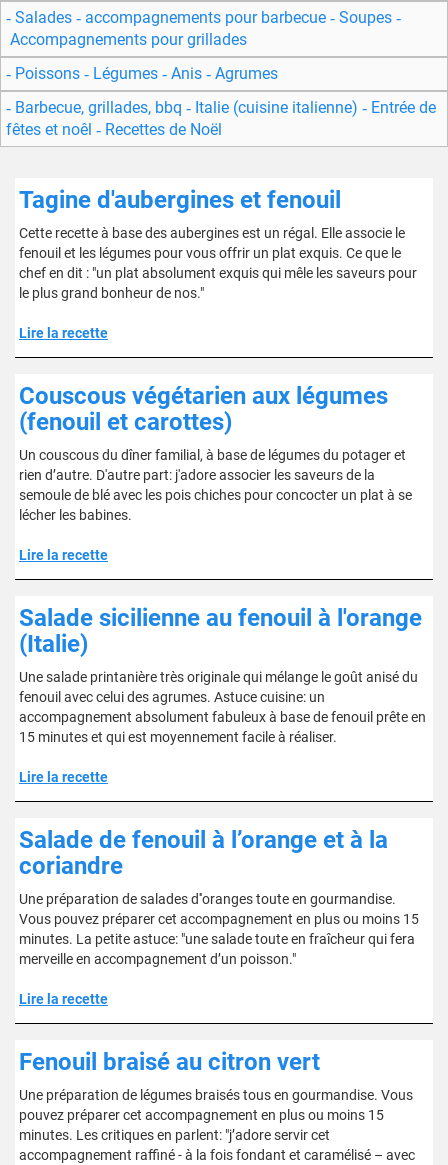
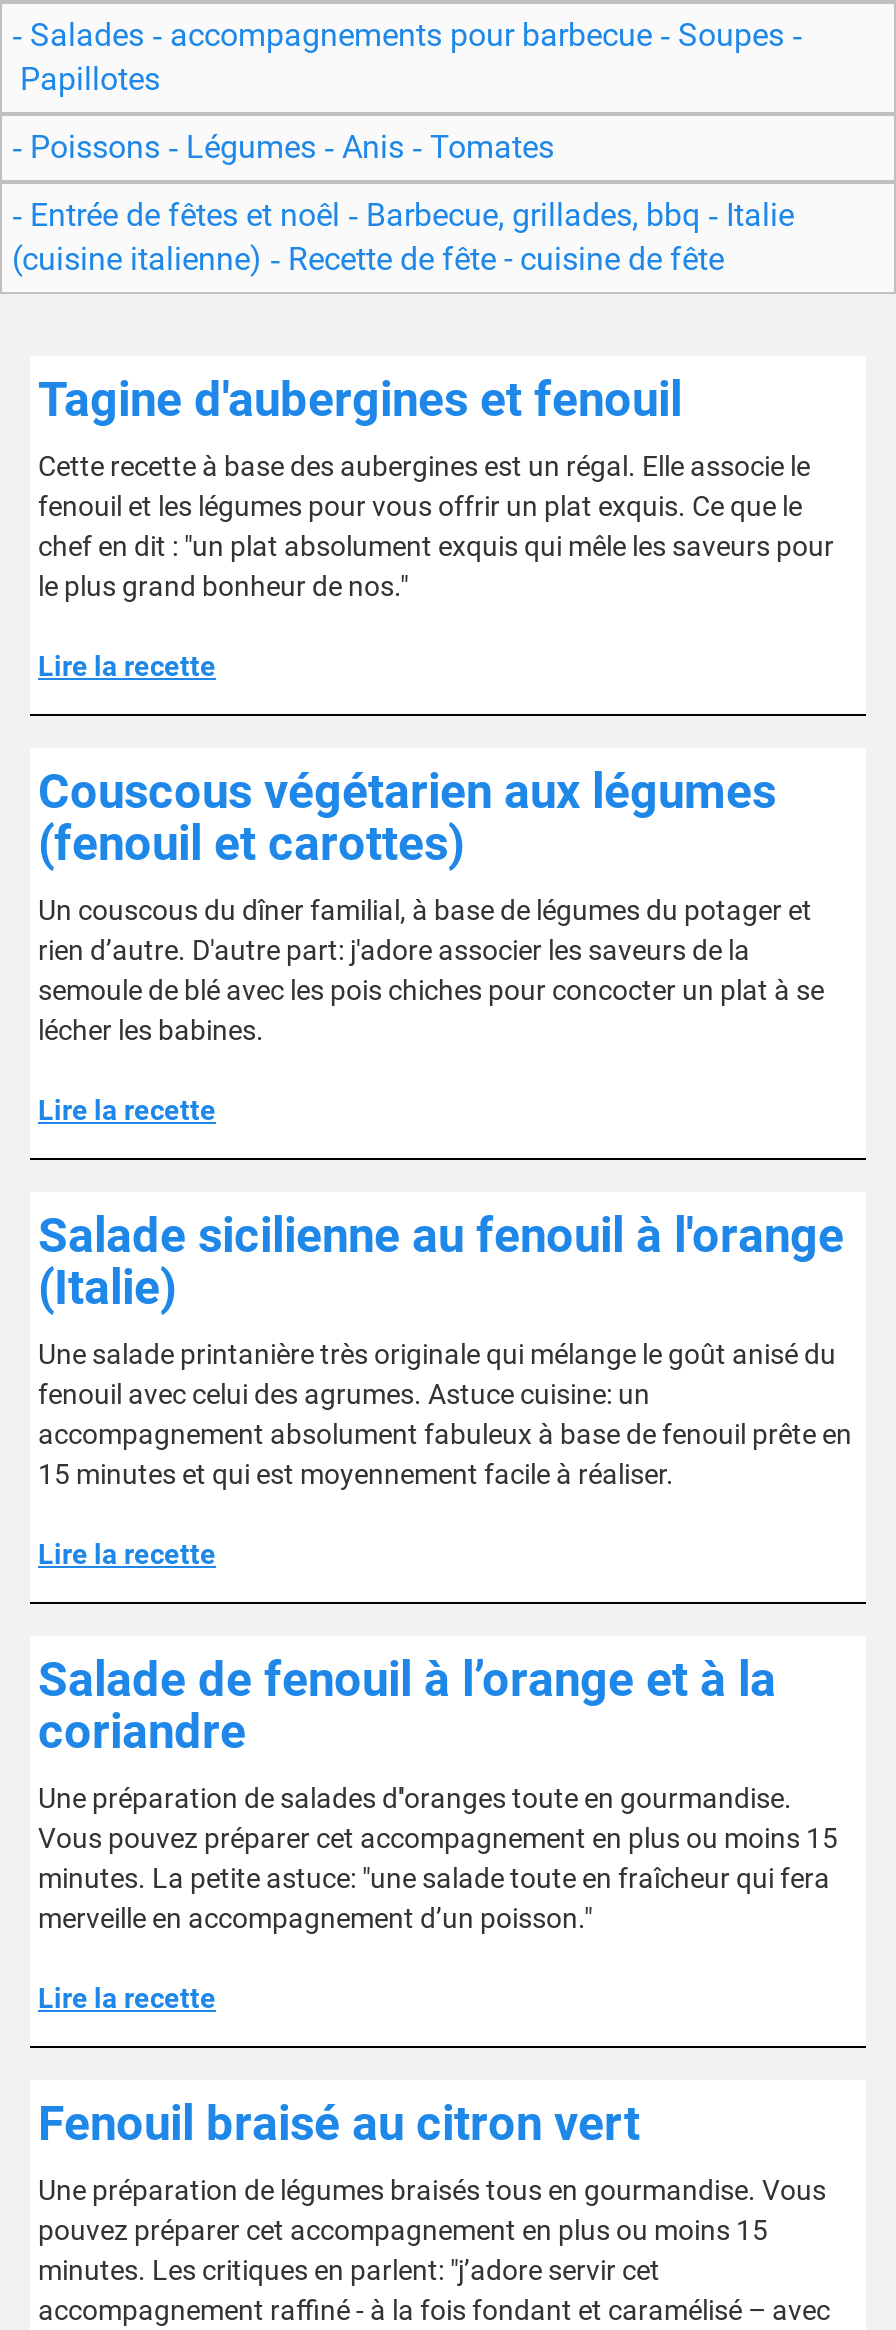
[6,30,247,49] Accompagnements pour grillades -> [12,60,160,98] Papillotes
[11,64,278,83] Poissons Légumes Anis Agrumes -> [22,128,554,166] Poissons Légumes Anis Tomates
[6,98,436,139] Barbecue, grillades, bbq Italie (cuisine italienne) Entrée de | fêtes et noêl Recettes de Noël -> [12,196,794,278] Entrée de fêtes et noêl Barbecue, grillades, bbq Italie | (cuisine italienne) Recette de fête - cuisine de fête

